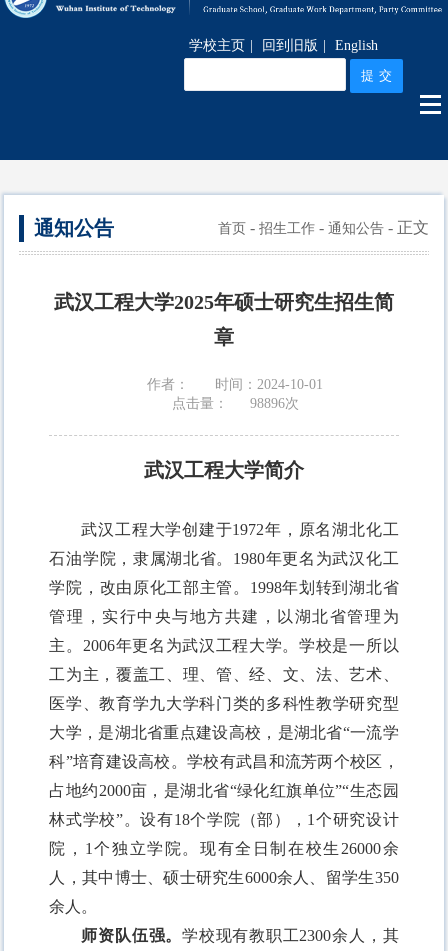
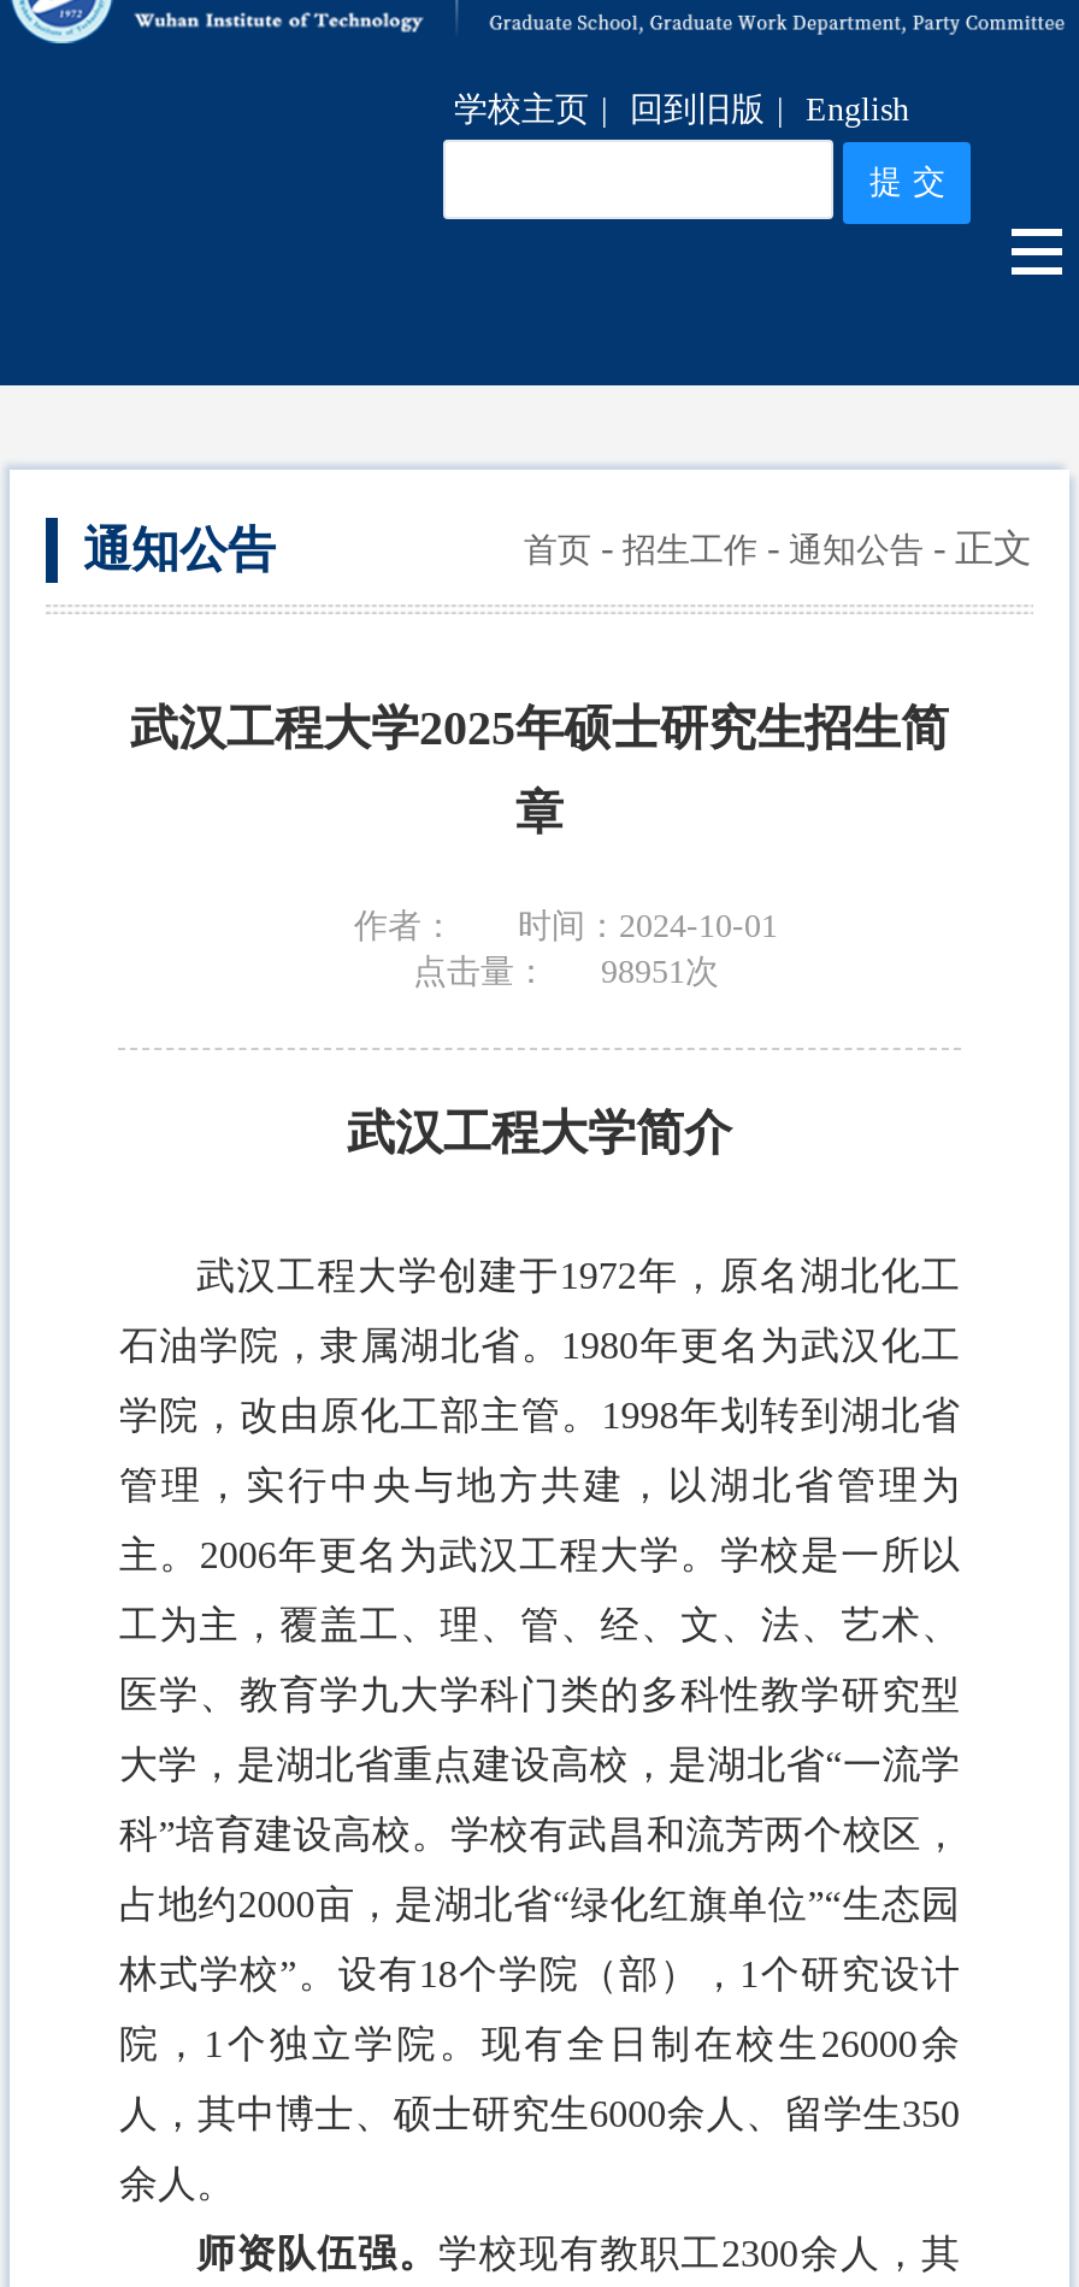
[171,396,298,411] 点击量： 98896次 -> [413,954,719,990] 点击量： 98951次

